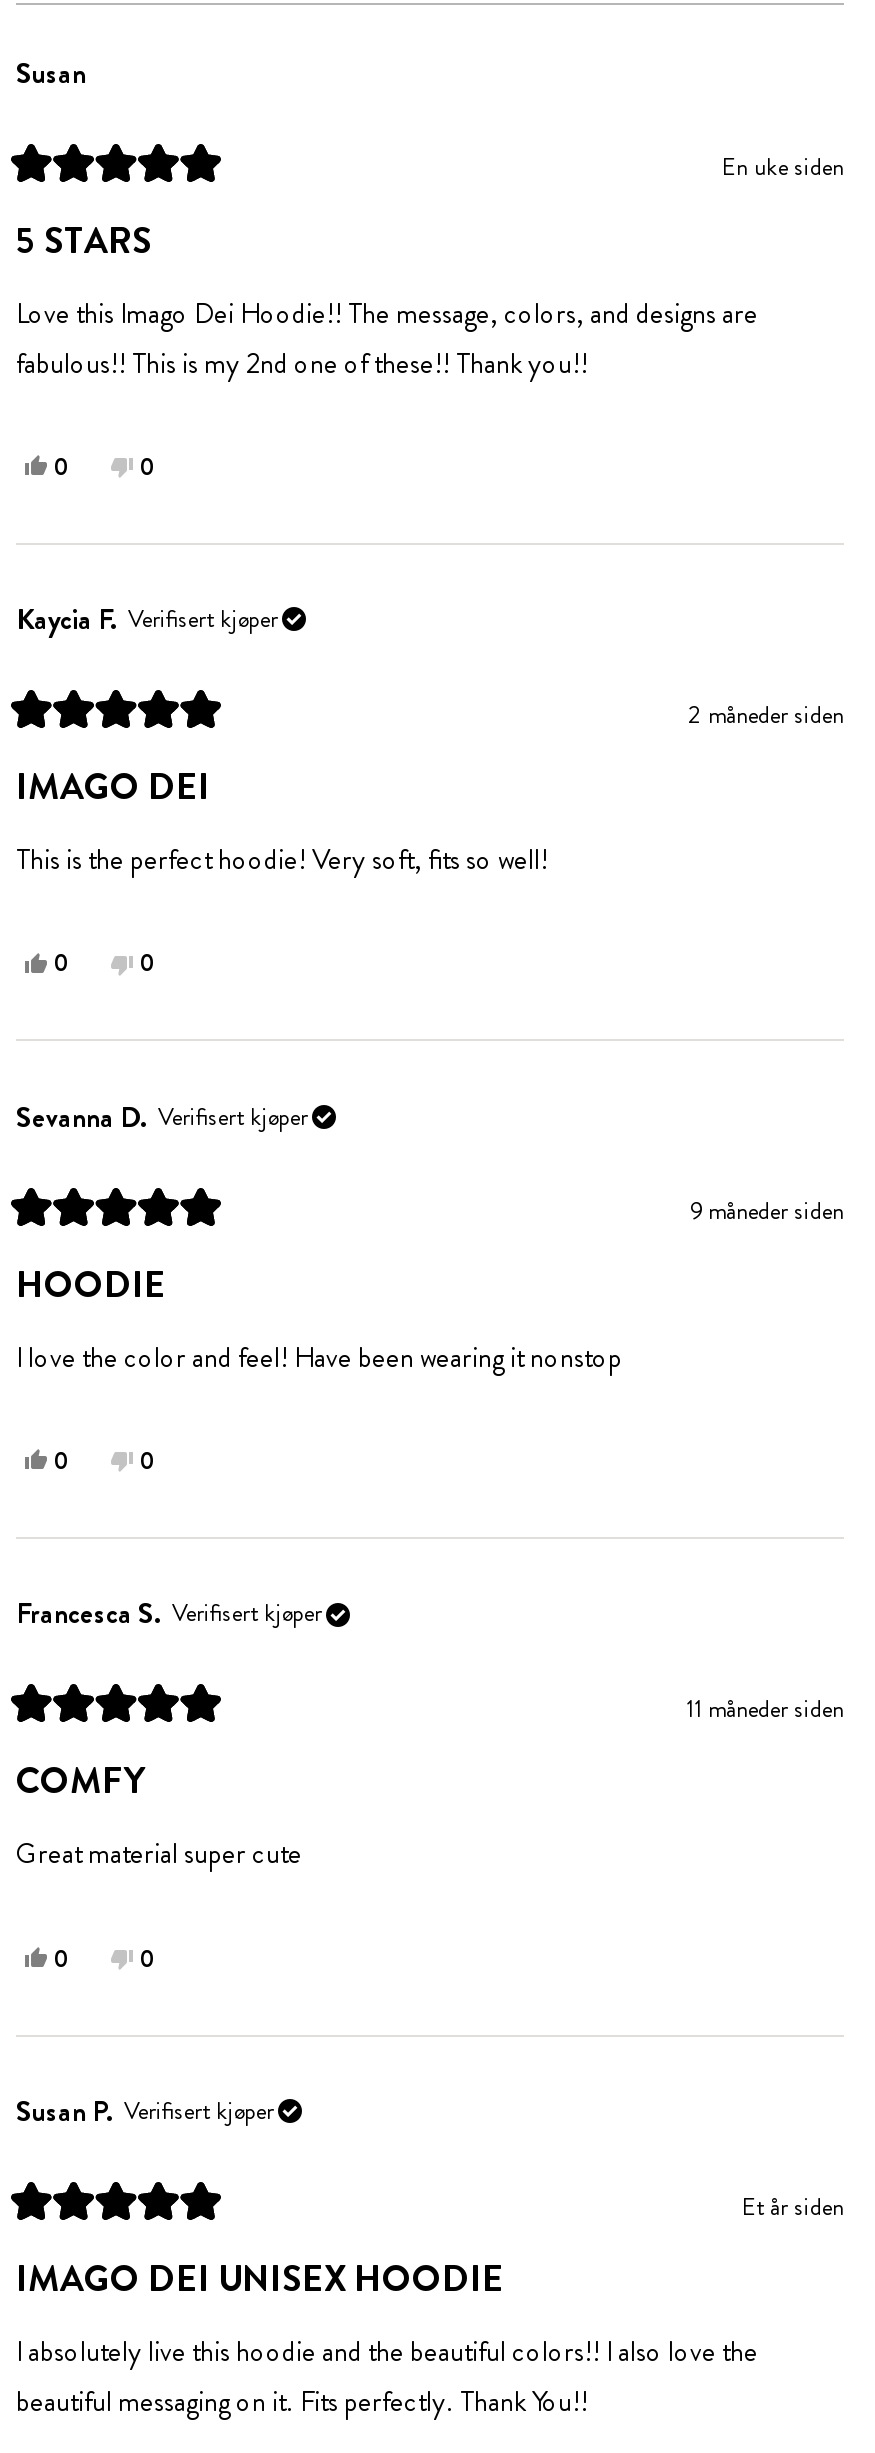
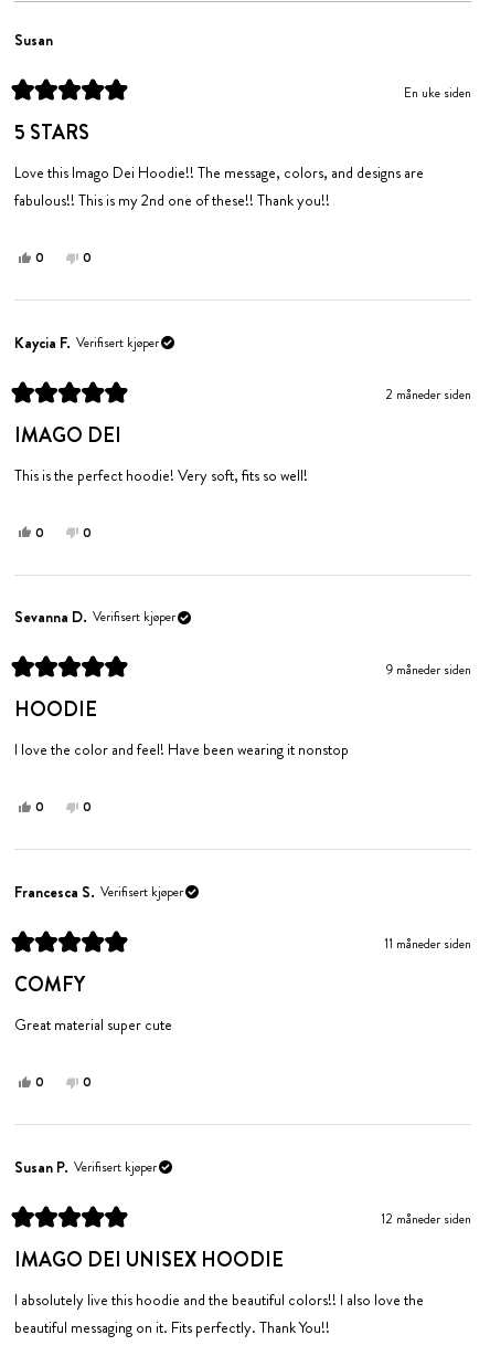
[742,2188,844,2224] Et år siden -> [381,1209,471,1229] 12 måneder siden

